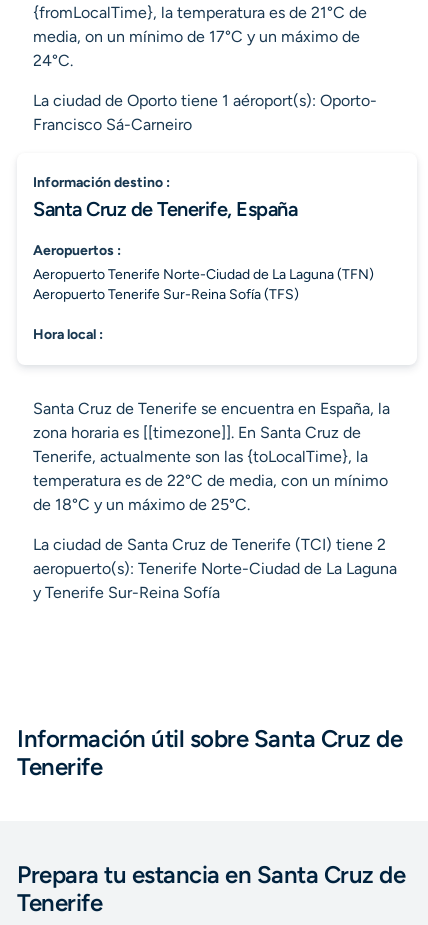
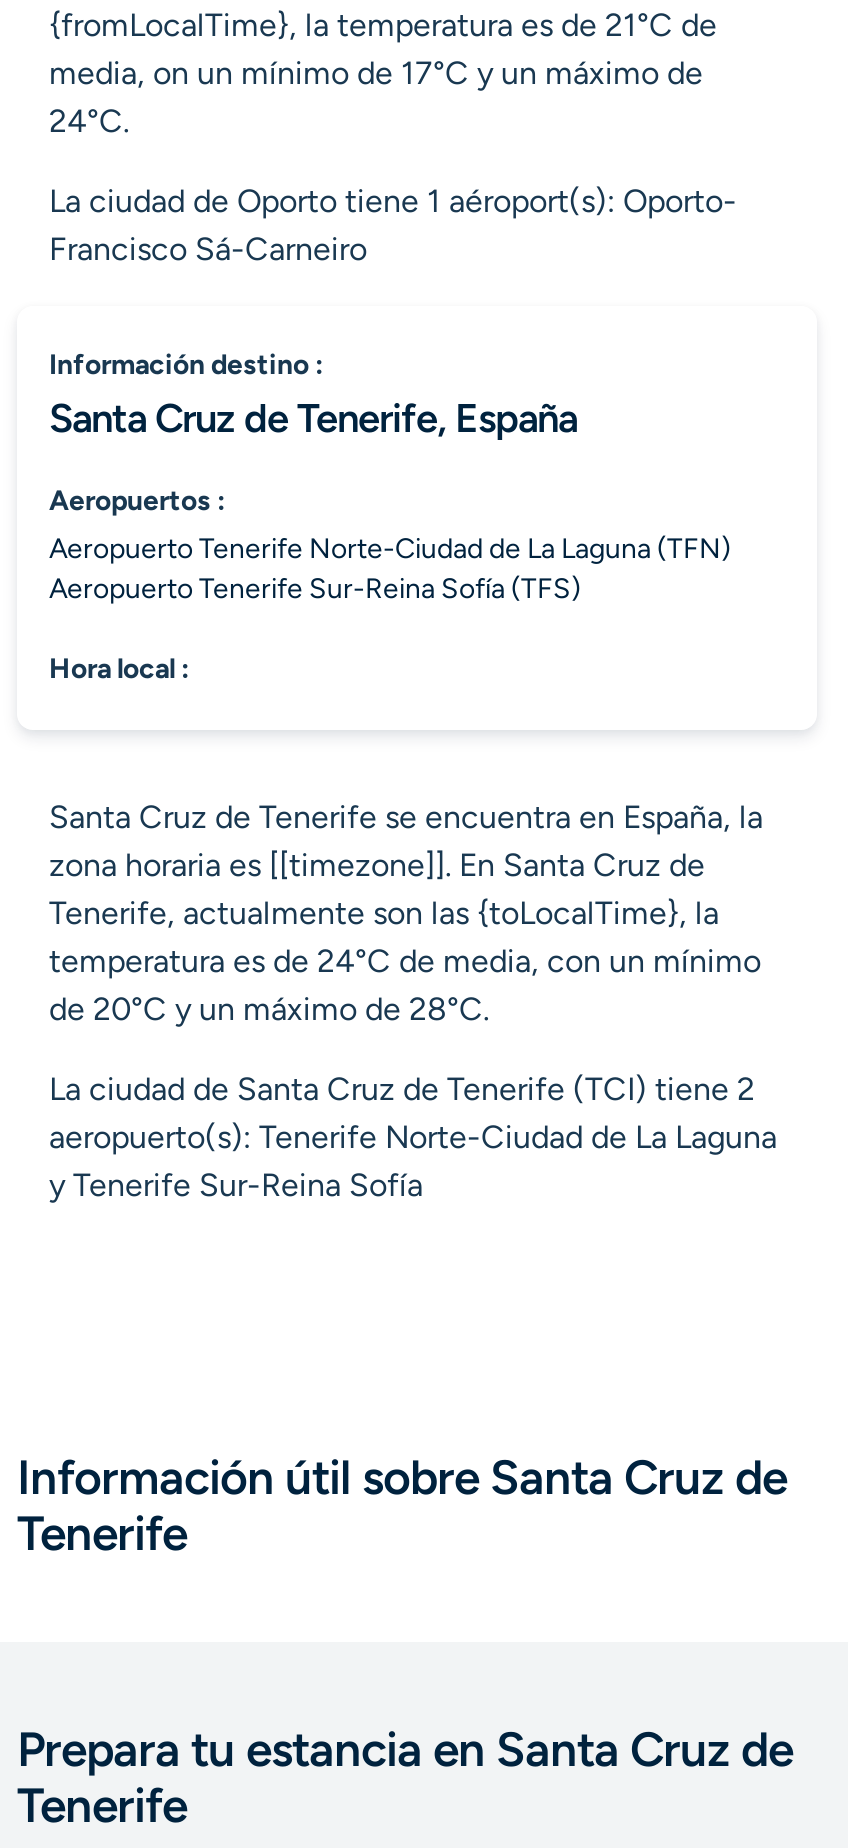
[33,471,388,490] temperatura es de 22°C de media, con un mínimo -> [49,942,761,980] temperatura es de 24°C de media, con un mínimo
[33,495,250,514] de 18°C y un máximo de 25°C. -> [49,990,489,1028] de 20°C y un máximo de 28°C.

